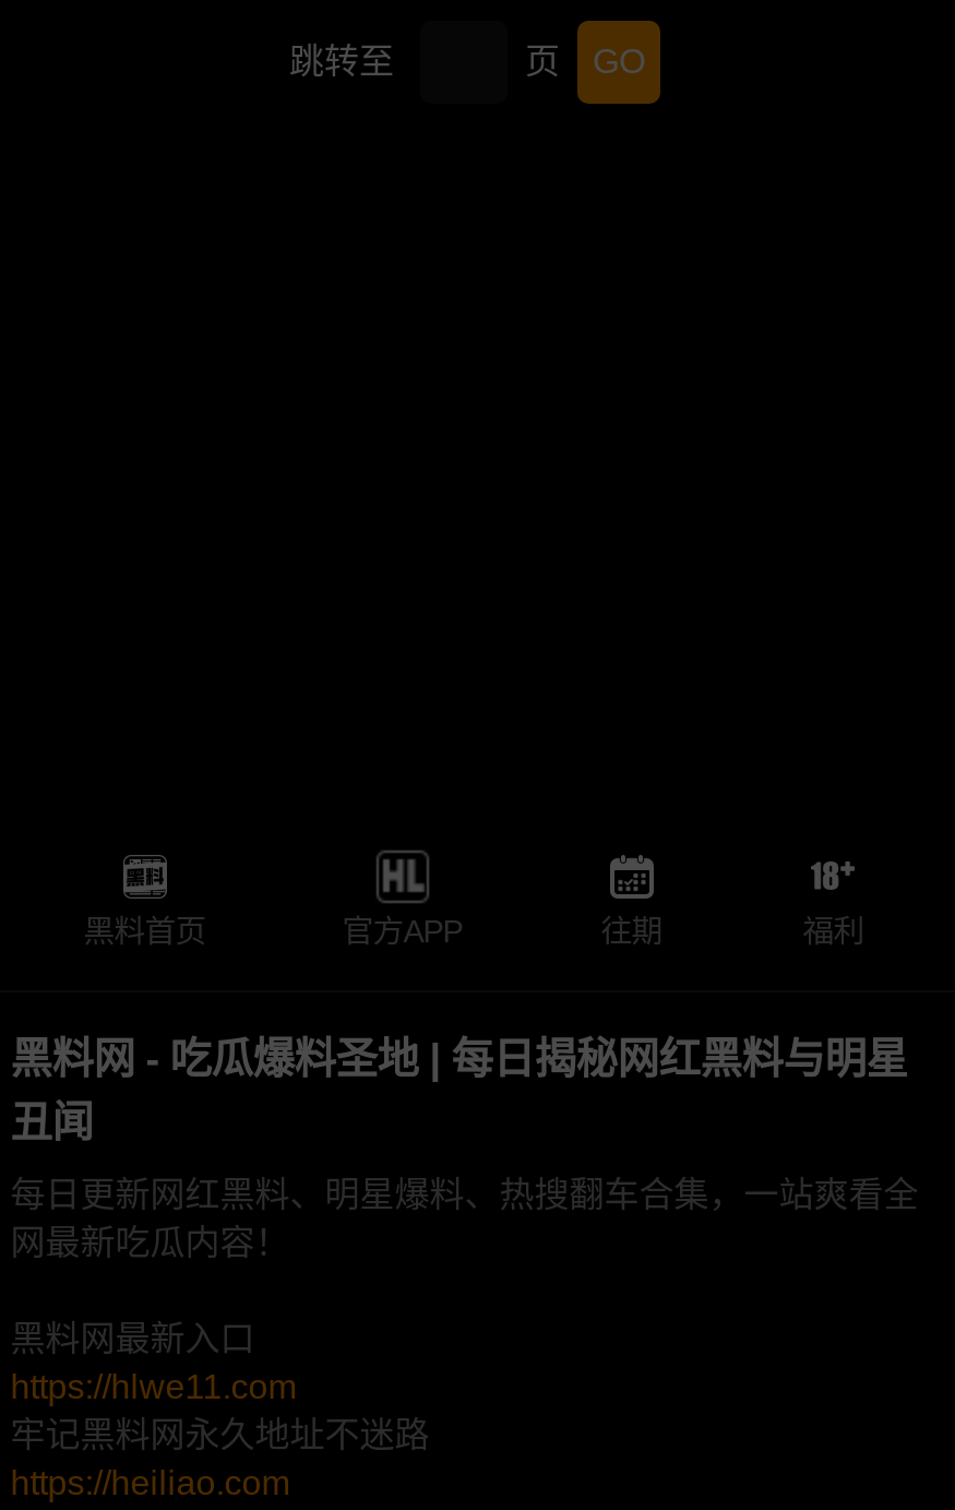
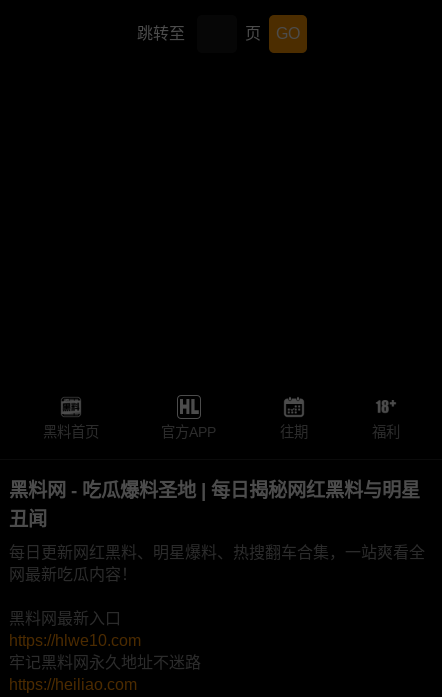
[10,1369,296,1406] https://hlwe11.com -> [9,632,141,649] https://hlwe10.com

